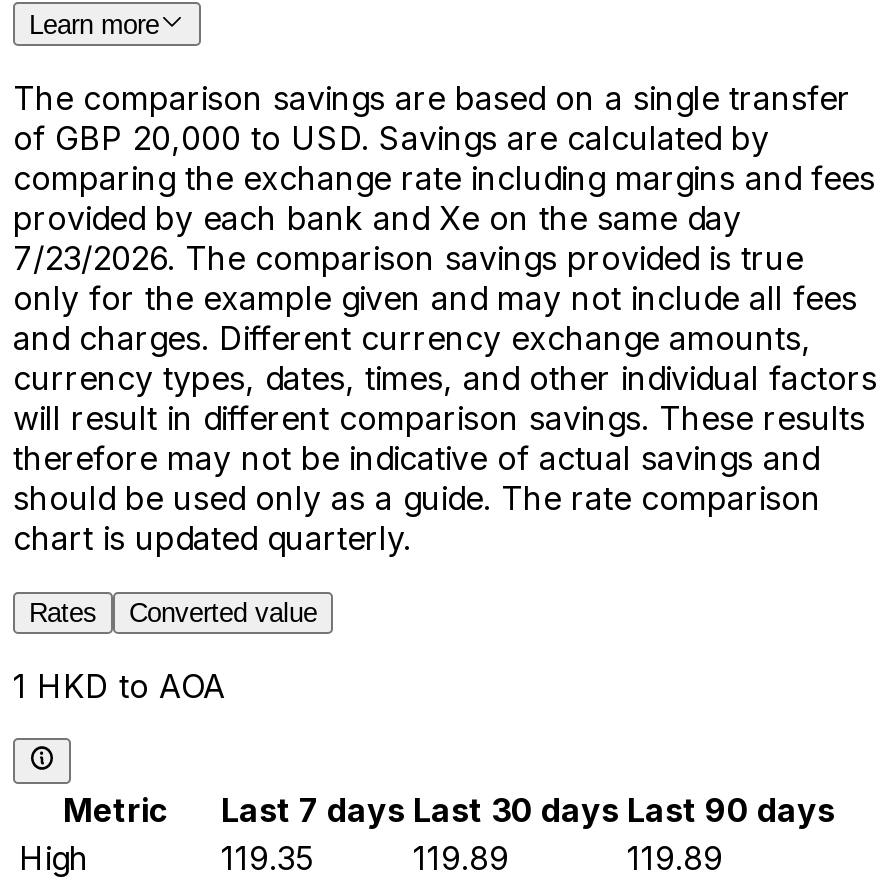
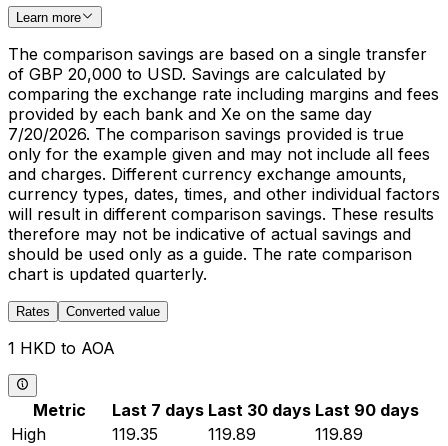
[13,239,803,279] 7/23/2026. The comparison savings provided is true -> [8,124,404,144] 7/20/2026. The comparison savings provided is true

